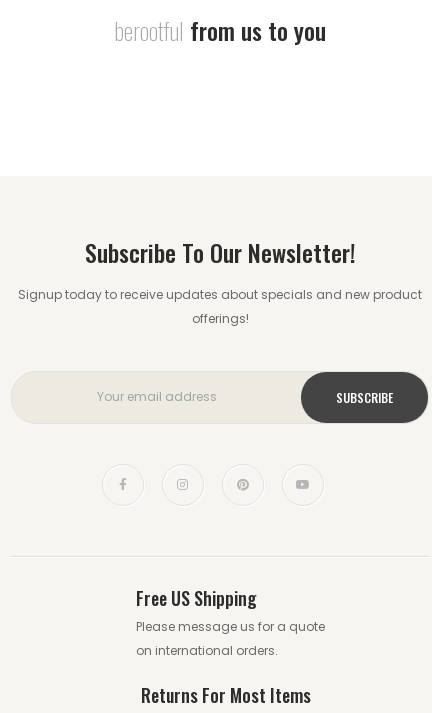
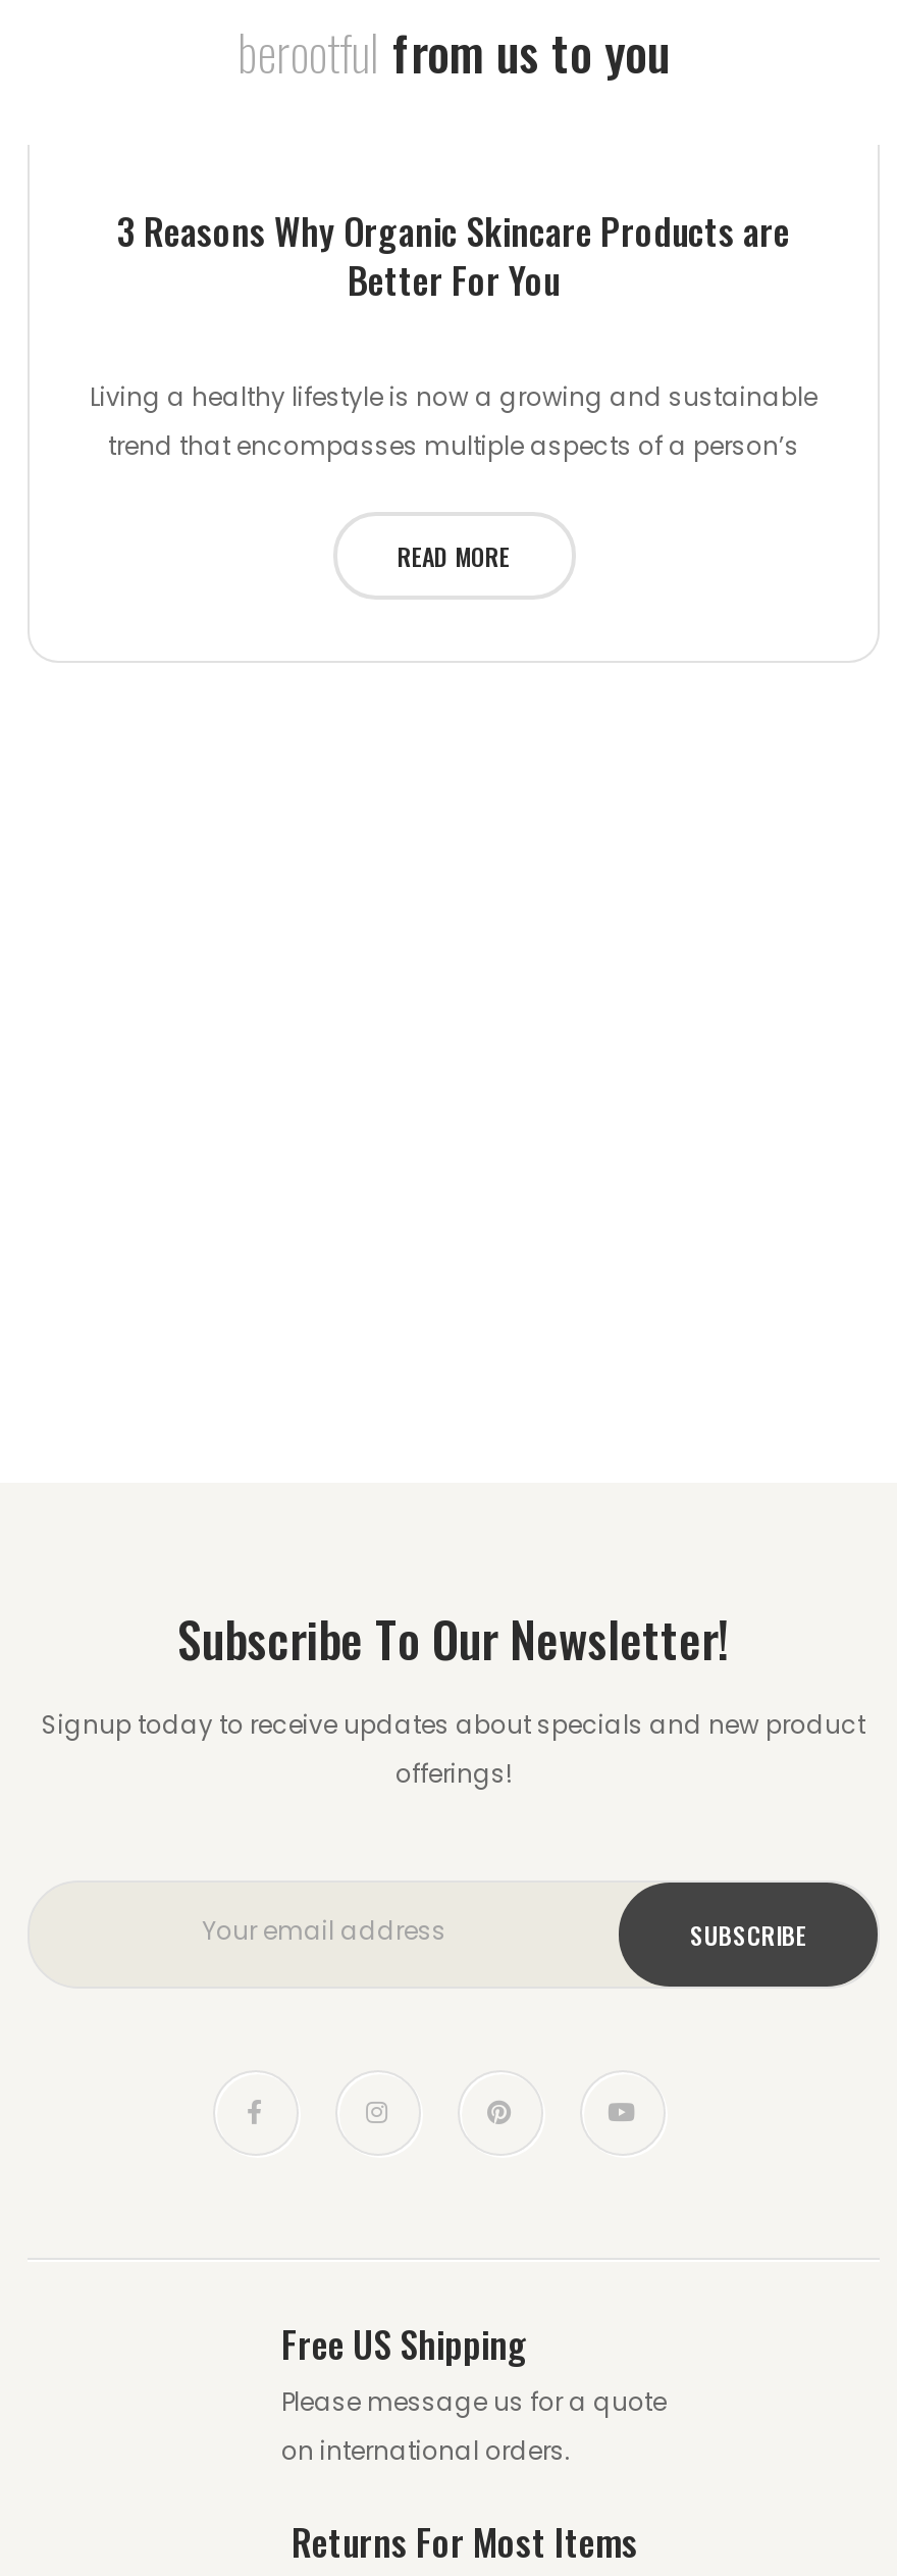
none -> [90,204,817,573] 3 Reasons Why Organic Skincare Products are | Better For You | Living a healthy lifestyle is now a growing and sustainable | trend that encompasses multiple aspects of a person’s | READ MORE

